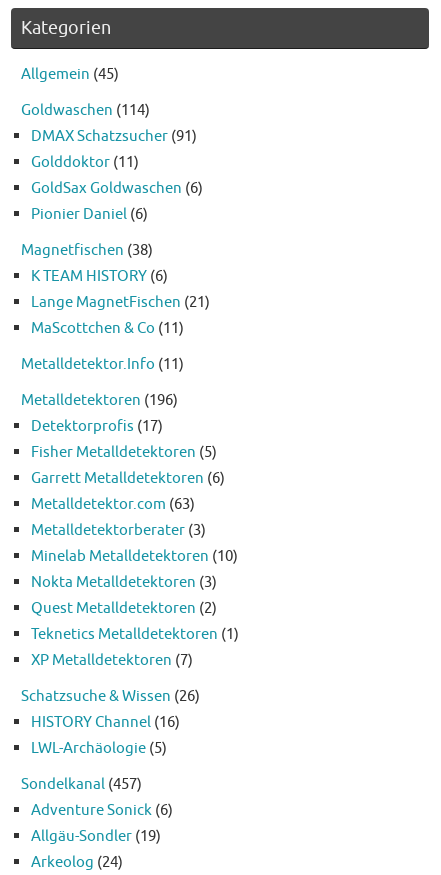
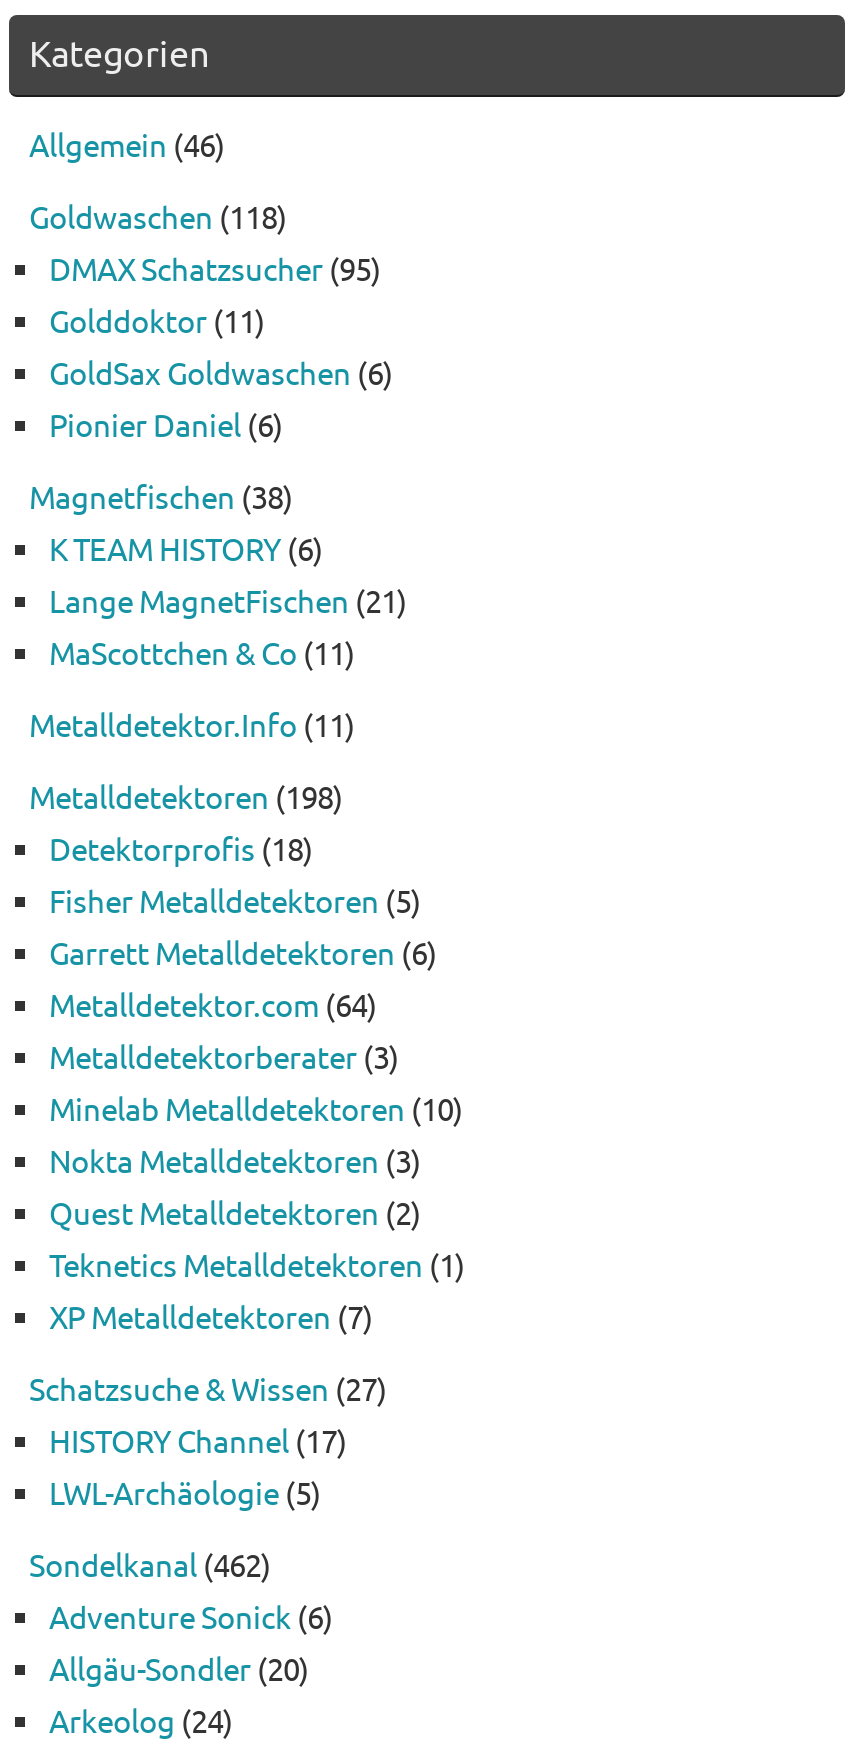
[21,63,119,83] Allgemein (45) -> [29,126,225,166] Allgemein (46)
[21,99,150,119] Goldwaschen (114) -> [29,198,287,238] Goldwaschen (118)
[31,125,197,145] DMAX Schatzsucher (91) -> [49,250,381,290] DMAX Schatzsucher (95)
[21,389,178,409] Metalldetektoren (196) -> [29,778,343,818] Metalldetektoren (198)
[31,415,163,435] Detektorprofis (17) -> [49,830,313,870] Detektorprofis (18)
[31,493,195,513] Metalldetektor.com (63) -> [49,986,377,1026] Metalldetektor.com (64)
[21,685,200,705] Schatzsuche & Wissen (26) -> [29,1370,387,1410] Schatzsuche & Wissen (27)
[31,711,180,731] HISTORY Channel (16) -> [49,1422,347,1462] HISTORY Channel (17)
[21,773,142,793] Sondelkanal (457) -> [29,1546,271,1586] Sondelkanal (462)
[31,825,161,845] Allgäu-Sondler (19) -> [49,1650,309,1690] Allgäu-Sondler (20)

